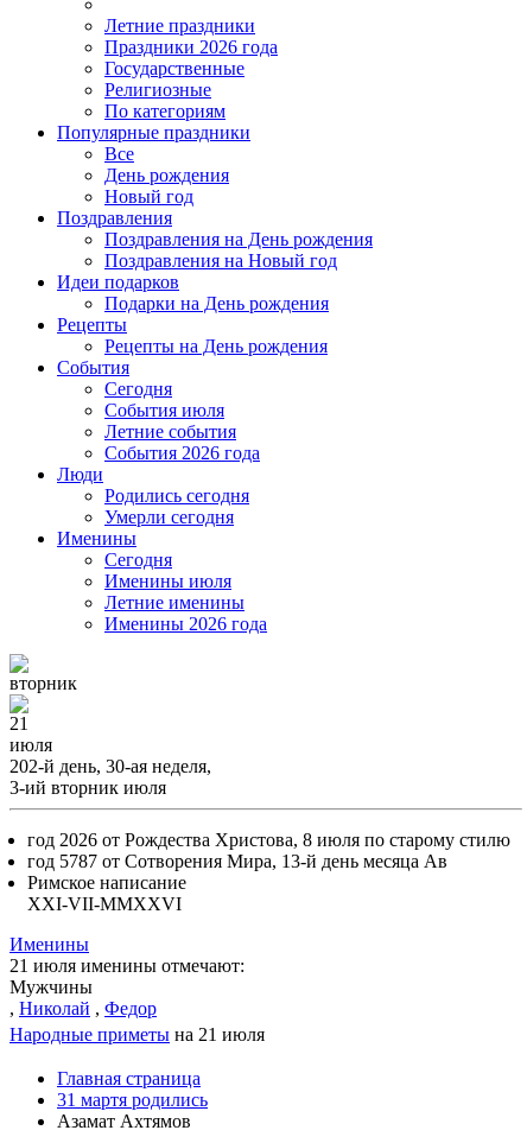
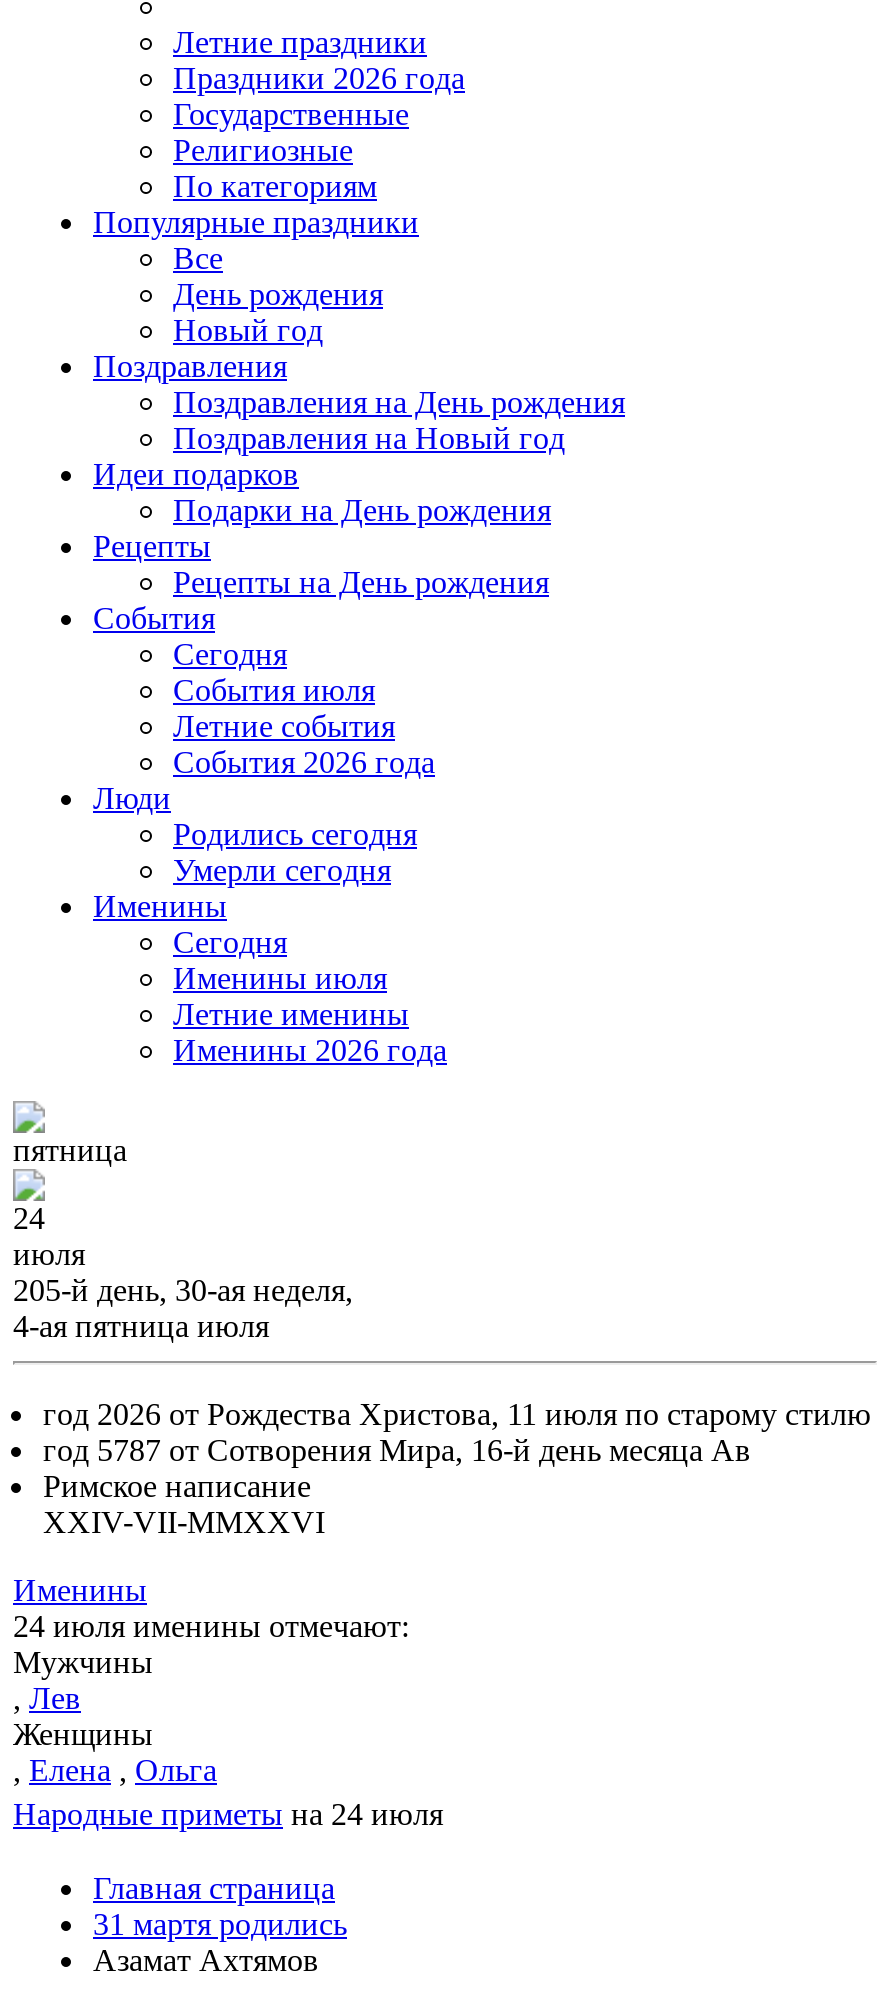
[9,673,77,693] вторник -> [13,1133,127,1167] пятница
[9,713,28,734] 21 -> [13,1201,45,1235] 24
[9,756,211,776] 202-й день, 30-ая неделя, -> [13,1273,353,1307] 205-й день, 30-ая неделя,
[9,777,166,798] 3-ий вторник июля -> [13,1309,269,1343] 4-ая пятница июля
[27,830,510,850] год 2026 от Рождества Христова, 8 июля по старому стилю -> [43,1397,871,1431] год 2026 от Рождества Христова, 11 июля по старому стилю
[27,851,447,871] год 5787 от Сотворения Мира, 13-й день месяца Ав -> [43,1433,751,1467] год 5787 от Сотворения Мира, 16-й день месяца Ав
[27,894,182,914] XXI-VII-MMXXVI -> [43,1505,325,1539] XXIV-VII-MMXXVI
[9,955,245,976] 21 июля именины отмечают: -> [13,1609,409,1643] 24 июля именины отмечают:
[9,998,265,1044] , Николай , Федор | Народные приметы на 21 июля -> [13,1681,443,1831] , Лев | Женщины | , Елена , Ольга | Народные приметы на 24 июля

